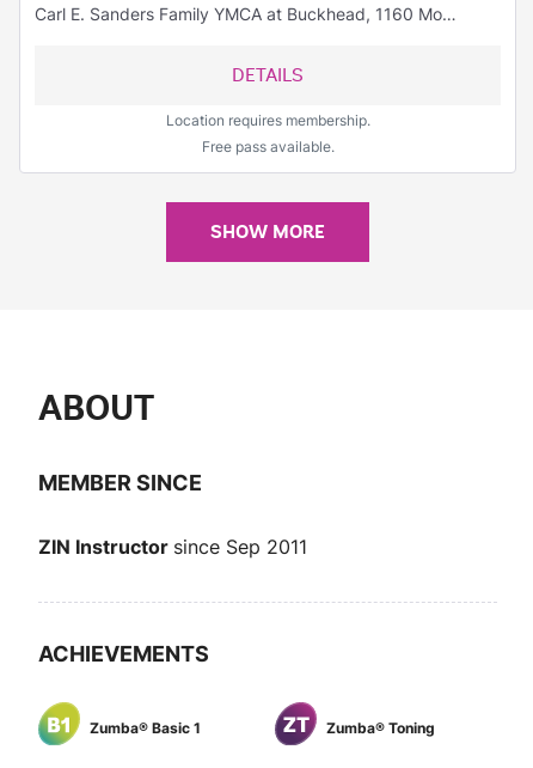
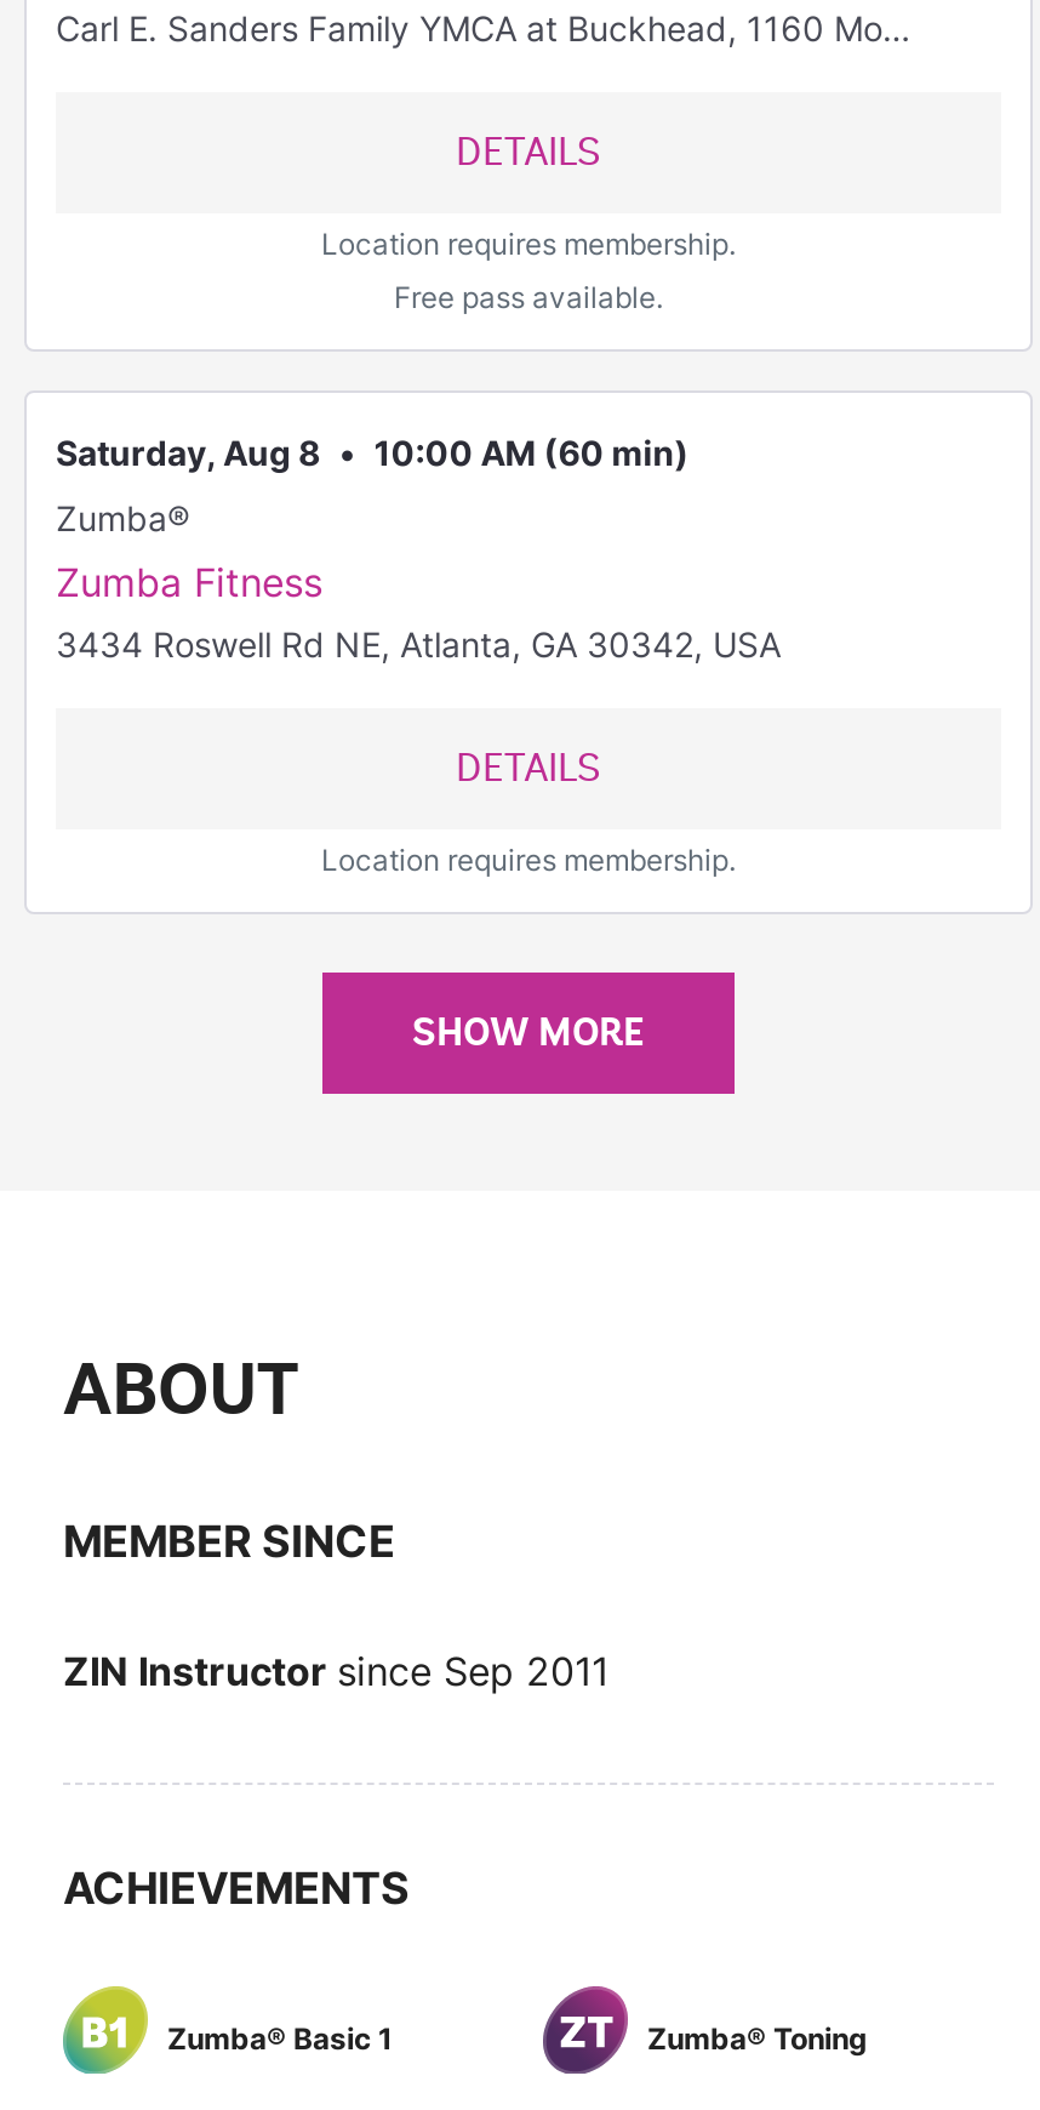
none -> [56,432,781,878] Saturday, Aug 8 | 10:00 AM (60 min) | Zumba® | Zumba Fitness | 3434 Roswell Rd NE, Atlanta, GA 30342, USA | DETAILS | Location requires membership.

